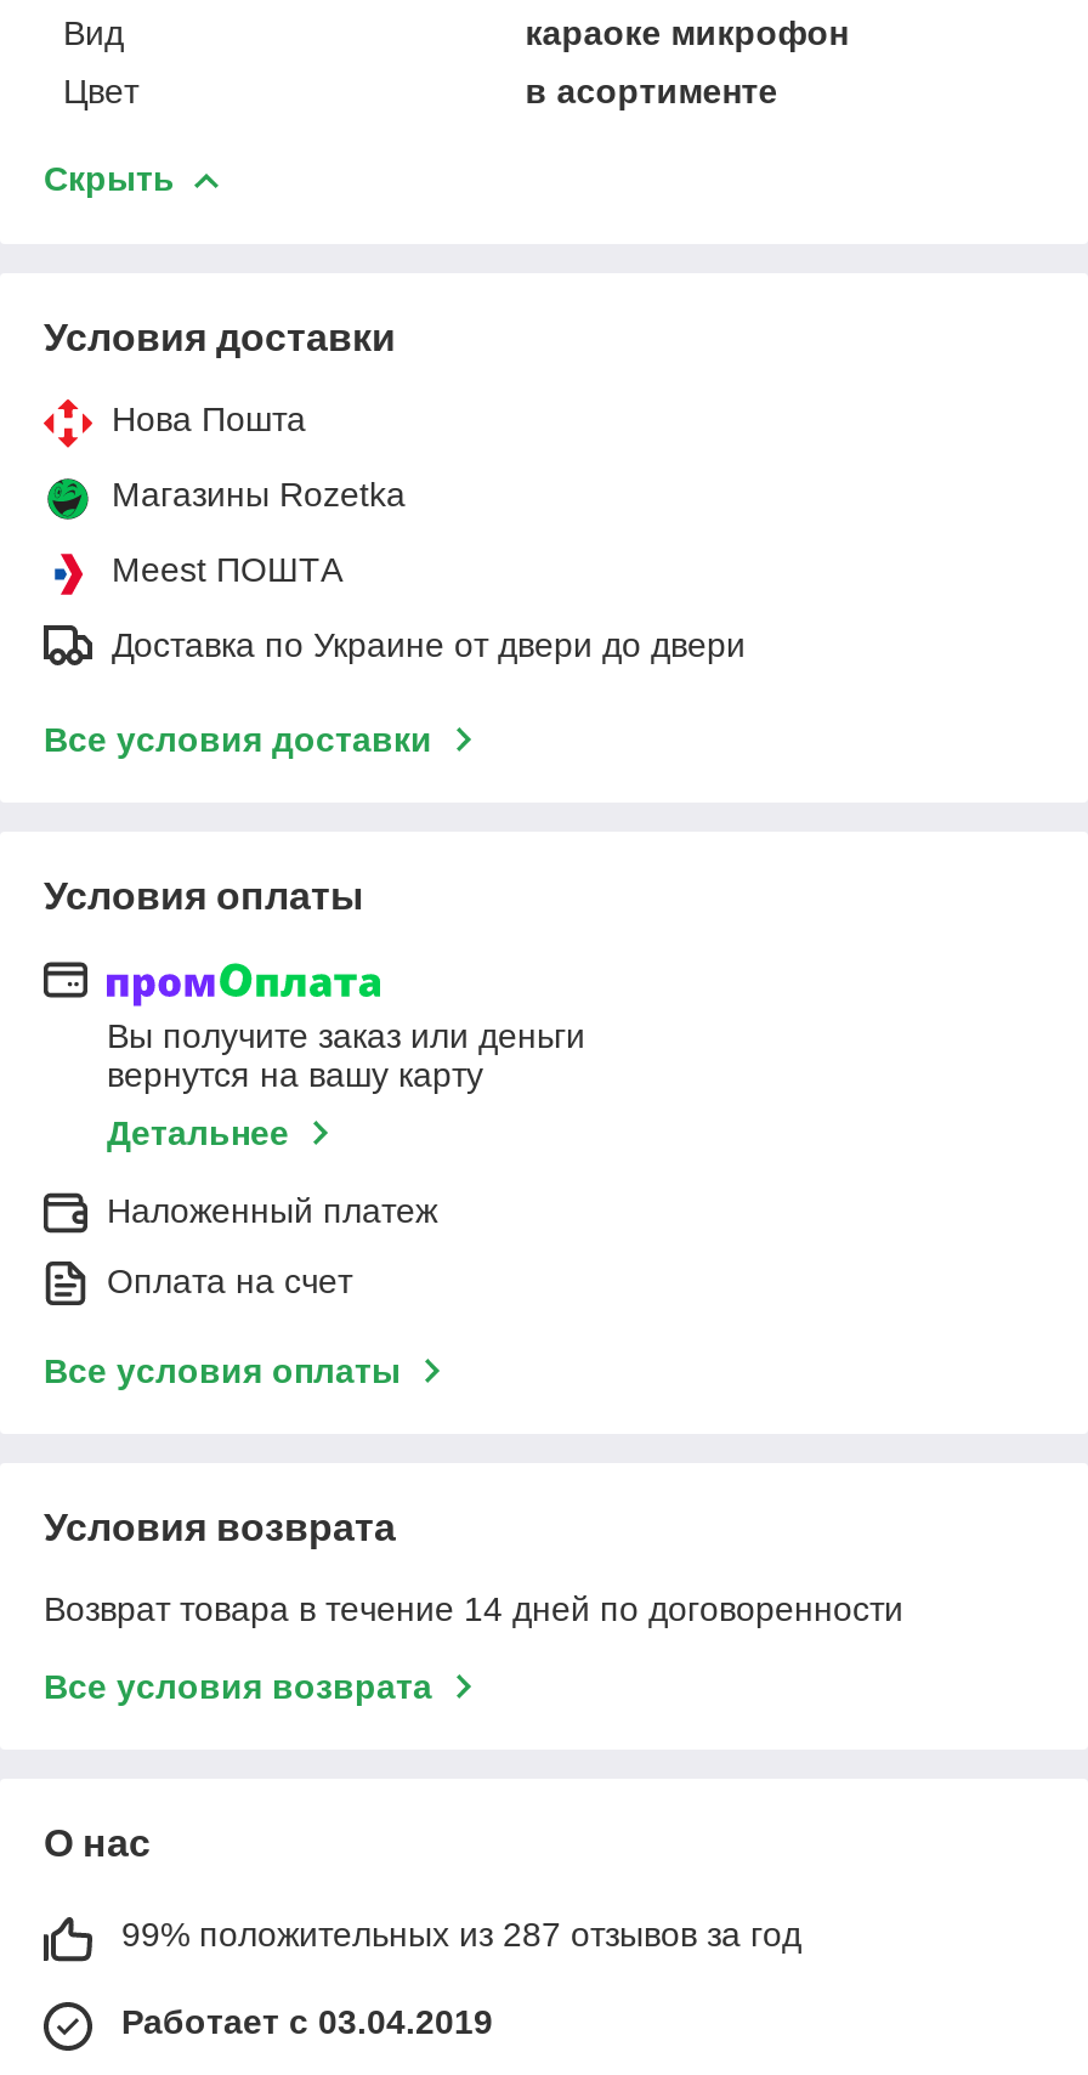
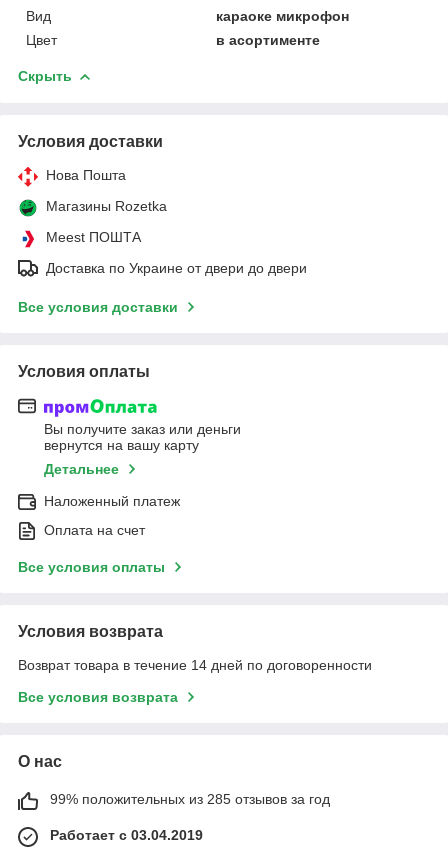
[121,1915,801,1954] 99% положительных из 287 отзывов за год -> [50,791,330,807] 99% положительных из 285 отзывов за год

